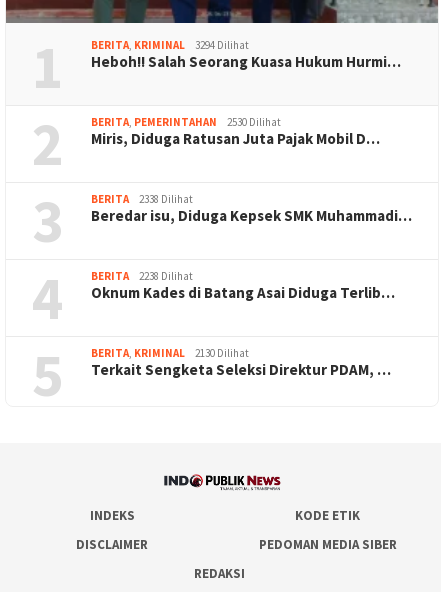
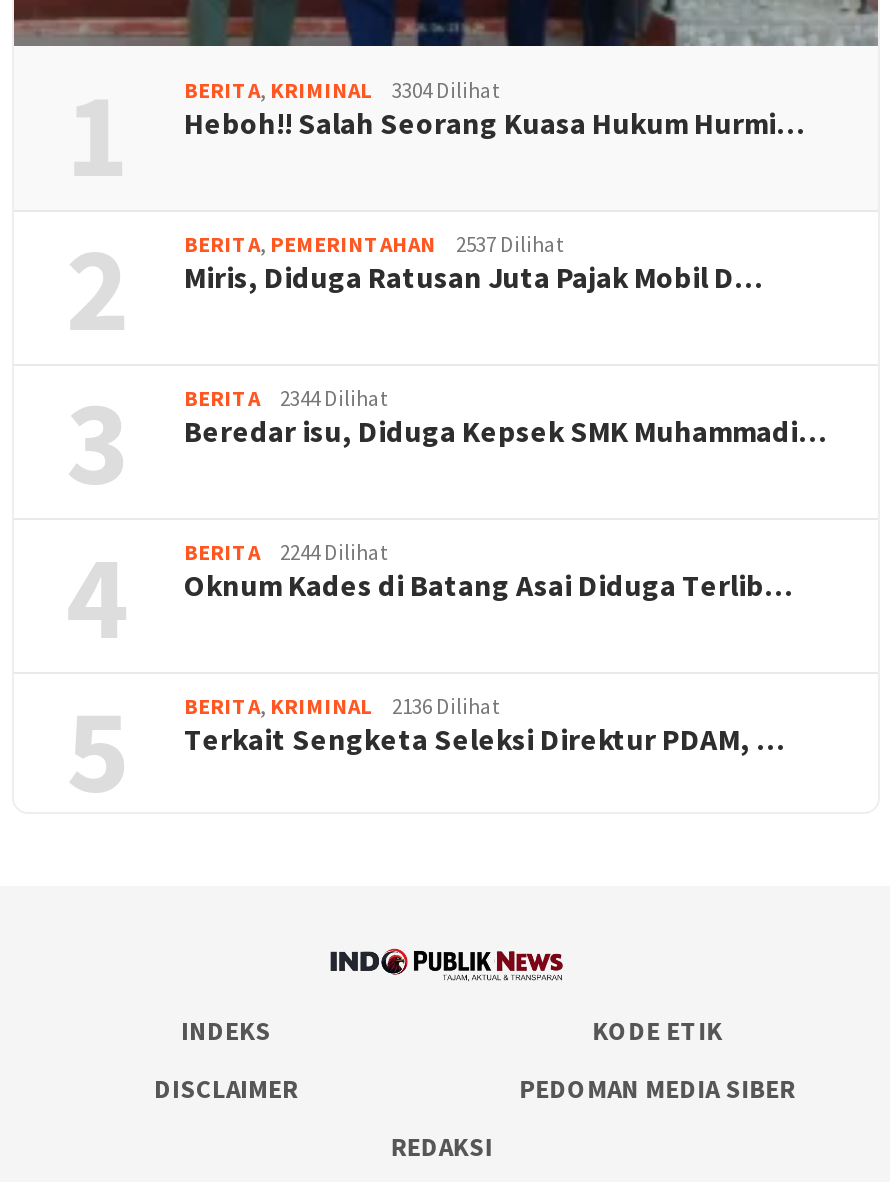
[91,38,249,52] BERITA, KRIMINAL 3294 Dilihat -> [184,76,500,104] BERITA, KRIMINAL 3304 Dilihat
[91,115,281,129] BERITA, PEMERINTAHAN 2530 Dilihat -> [184,230,564,258] BERITA, PEMERINTAHAN 2537 Dilihat
[91,192,193,206] BERITA 2338 Dilihat -> [184,384,388,412] BERITA 2344 Dilihat
[91,269,193,283] BERITA 2238 Dilihat -> [184,538,388,566] BERITA 2244 Dilihat
[91,346,249,360] BERITA, KRIMINAL 2130 Dilihat -> [184,692,500,720] BERITA, KRIMINAL 2136 Dilihat

